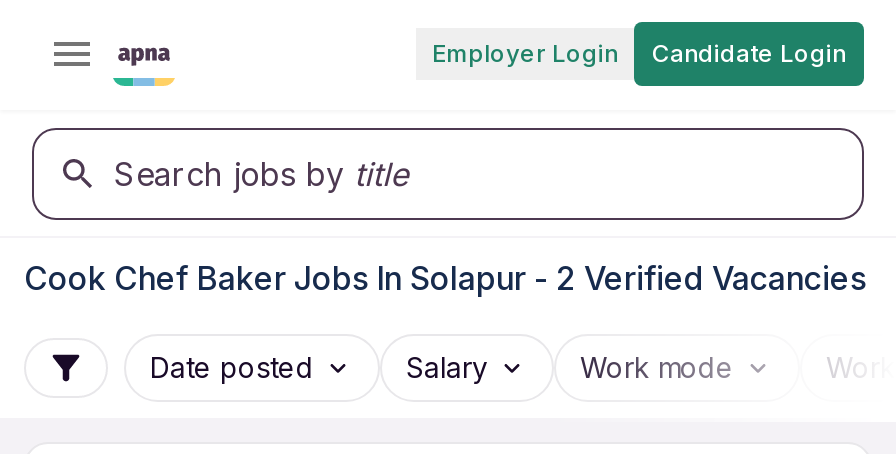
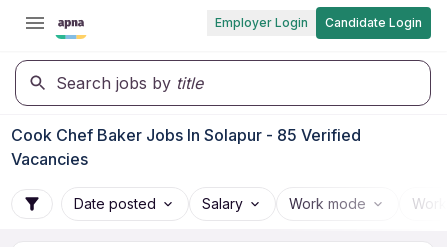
[24,258,866,298] Cook Chef Baker Jobs In Solapur - 2 Verified Vacancies -> [11,125,361,169] Cook Chef Baker Jobs In Solapur - 85 Verified | Vacancies

